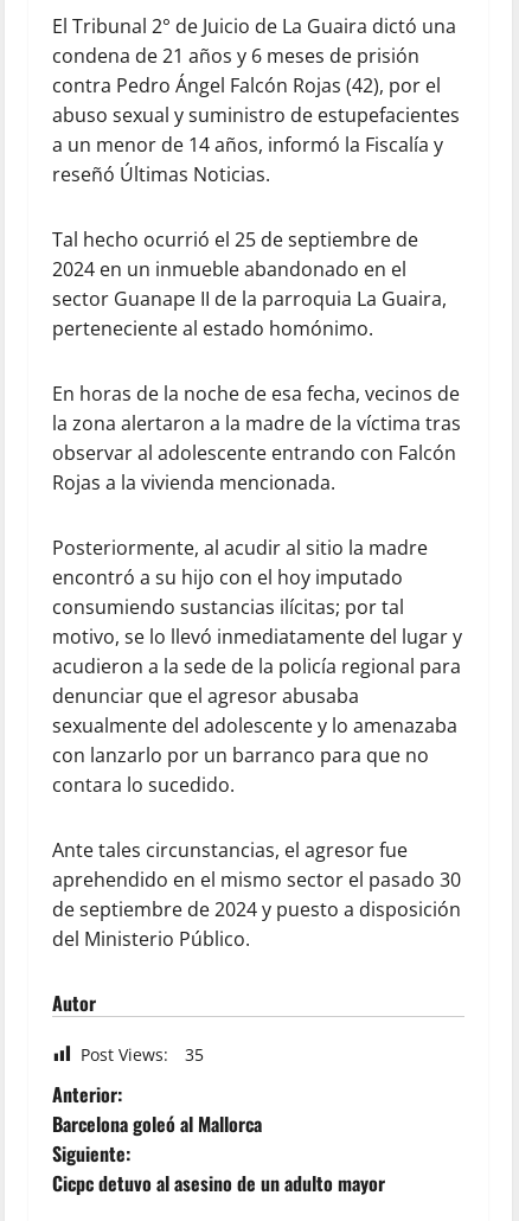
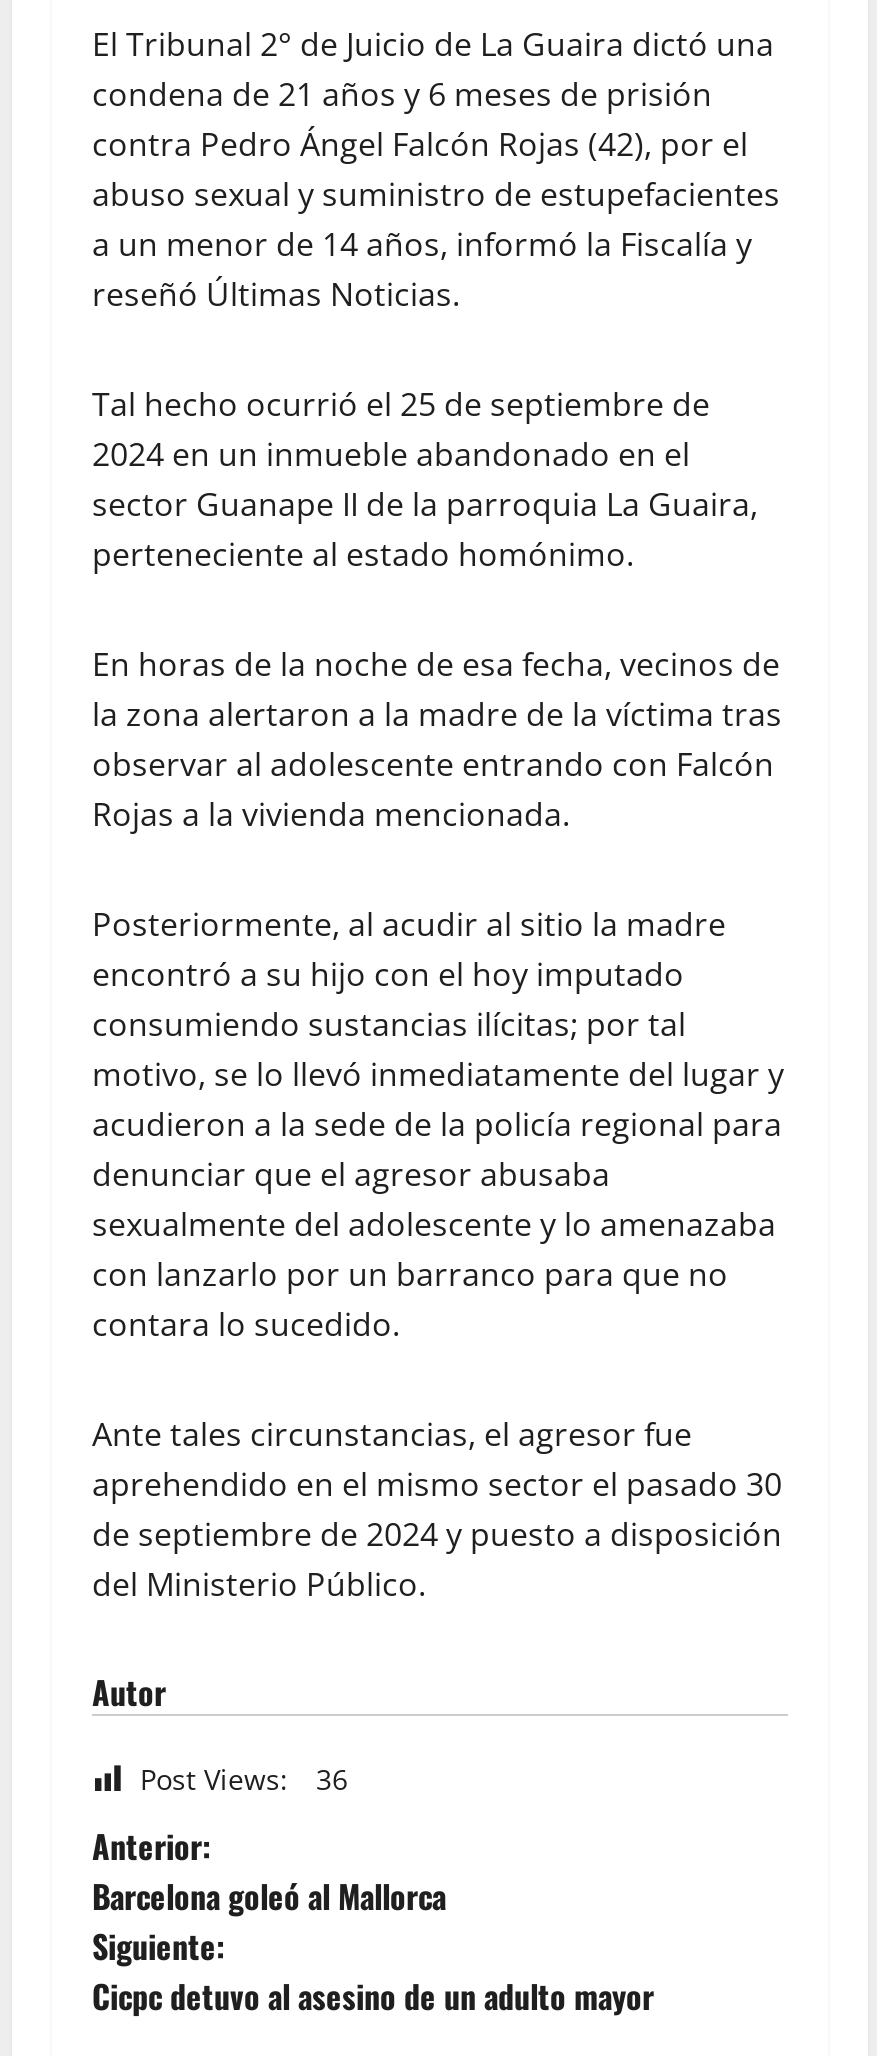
[81,1043,204,1066] Post Views: 35 -> [140,1760,348,1798] Post Views: 36

